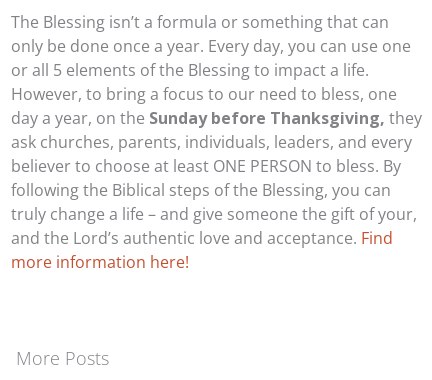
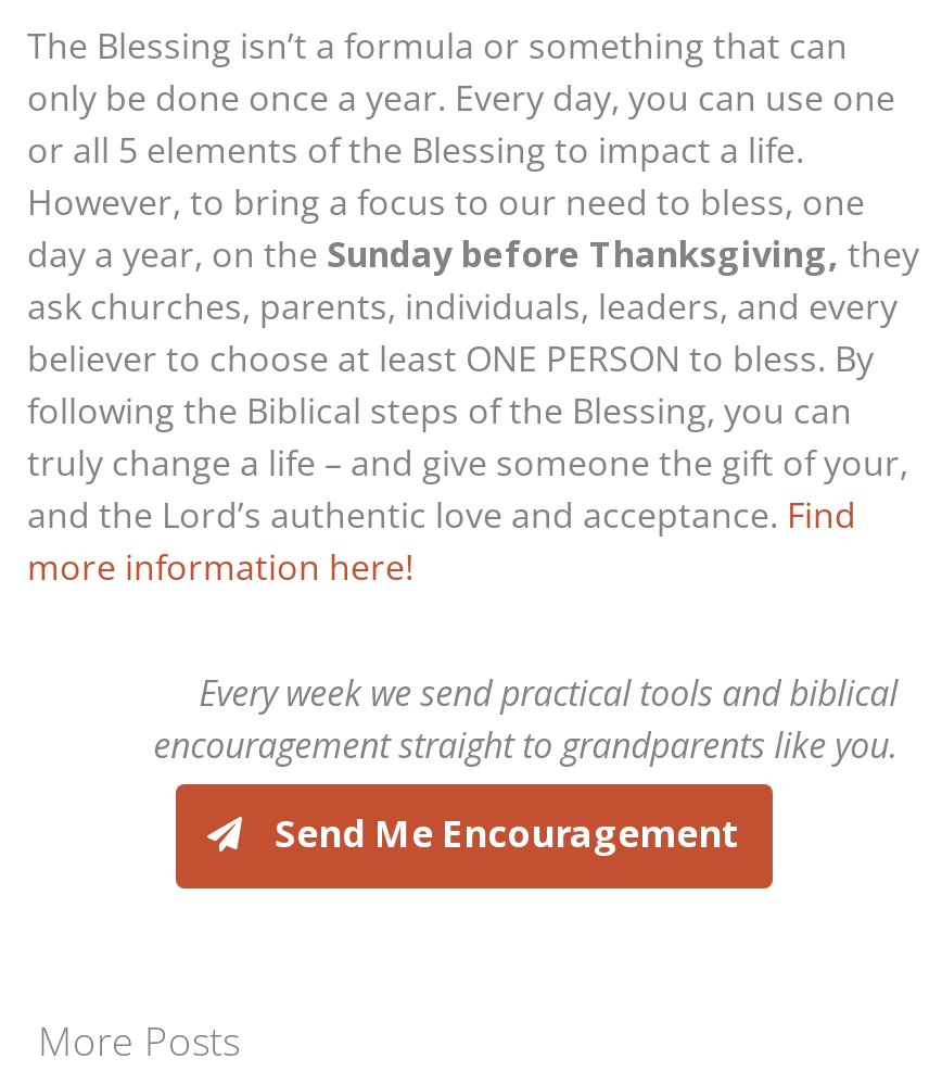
none -> [153,669,898,858] Every week we send practical tools and biblical | encouragement straight to grandparents like you. | Send Me Encouragement

